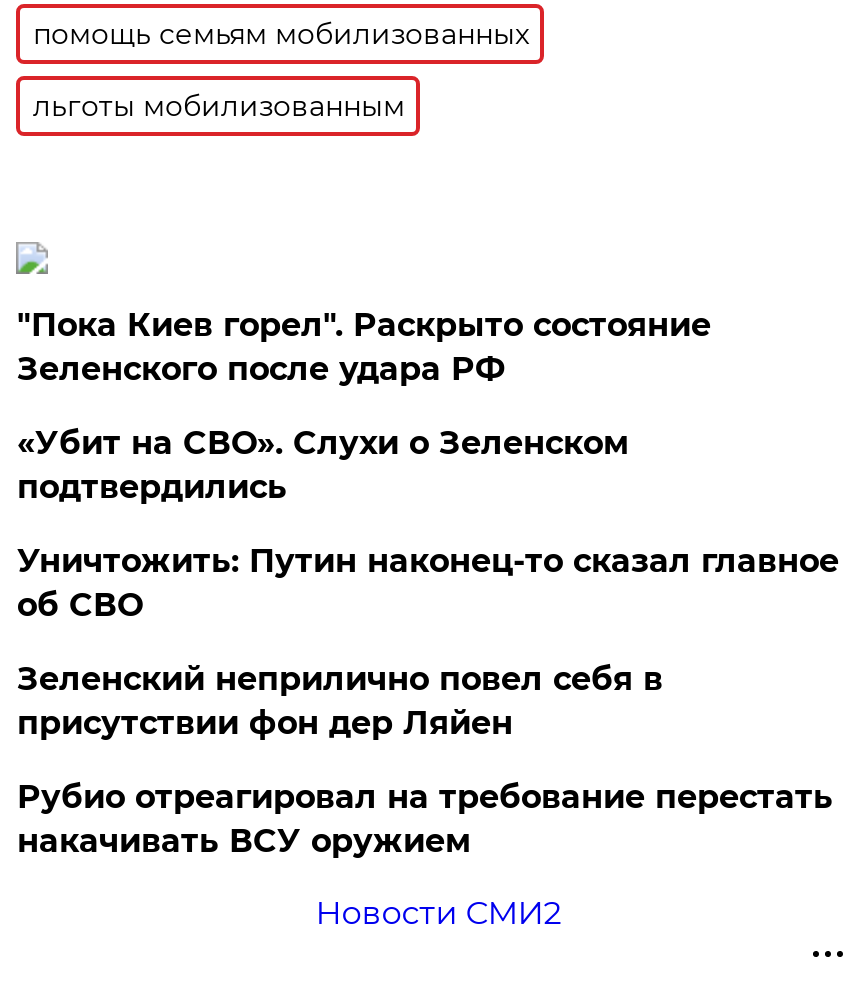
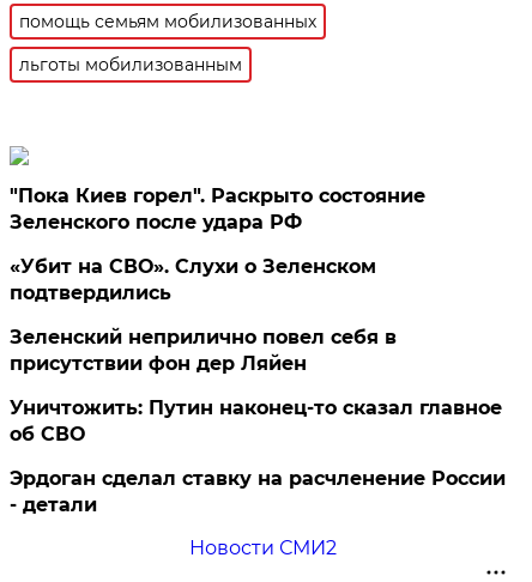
moved [17,542,839,624] -> [10,396,503,445]: Уничтожить: Путин наконец-то сказал главное | об СВО
moved [17,660,663,742] -> [10,326,397,375]: Зеленский неприлично повел cебя в | присутствии фон дер Ляйен
[17,778,833,860] Рубио отреагировал на требование перестать | накачивать ВСУ оружием -> [10,467,506,516] Эрдоган сделал ставку на расчленение России | - детали

